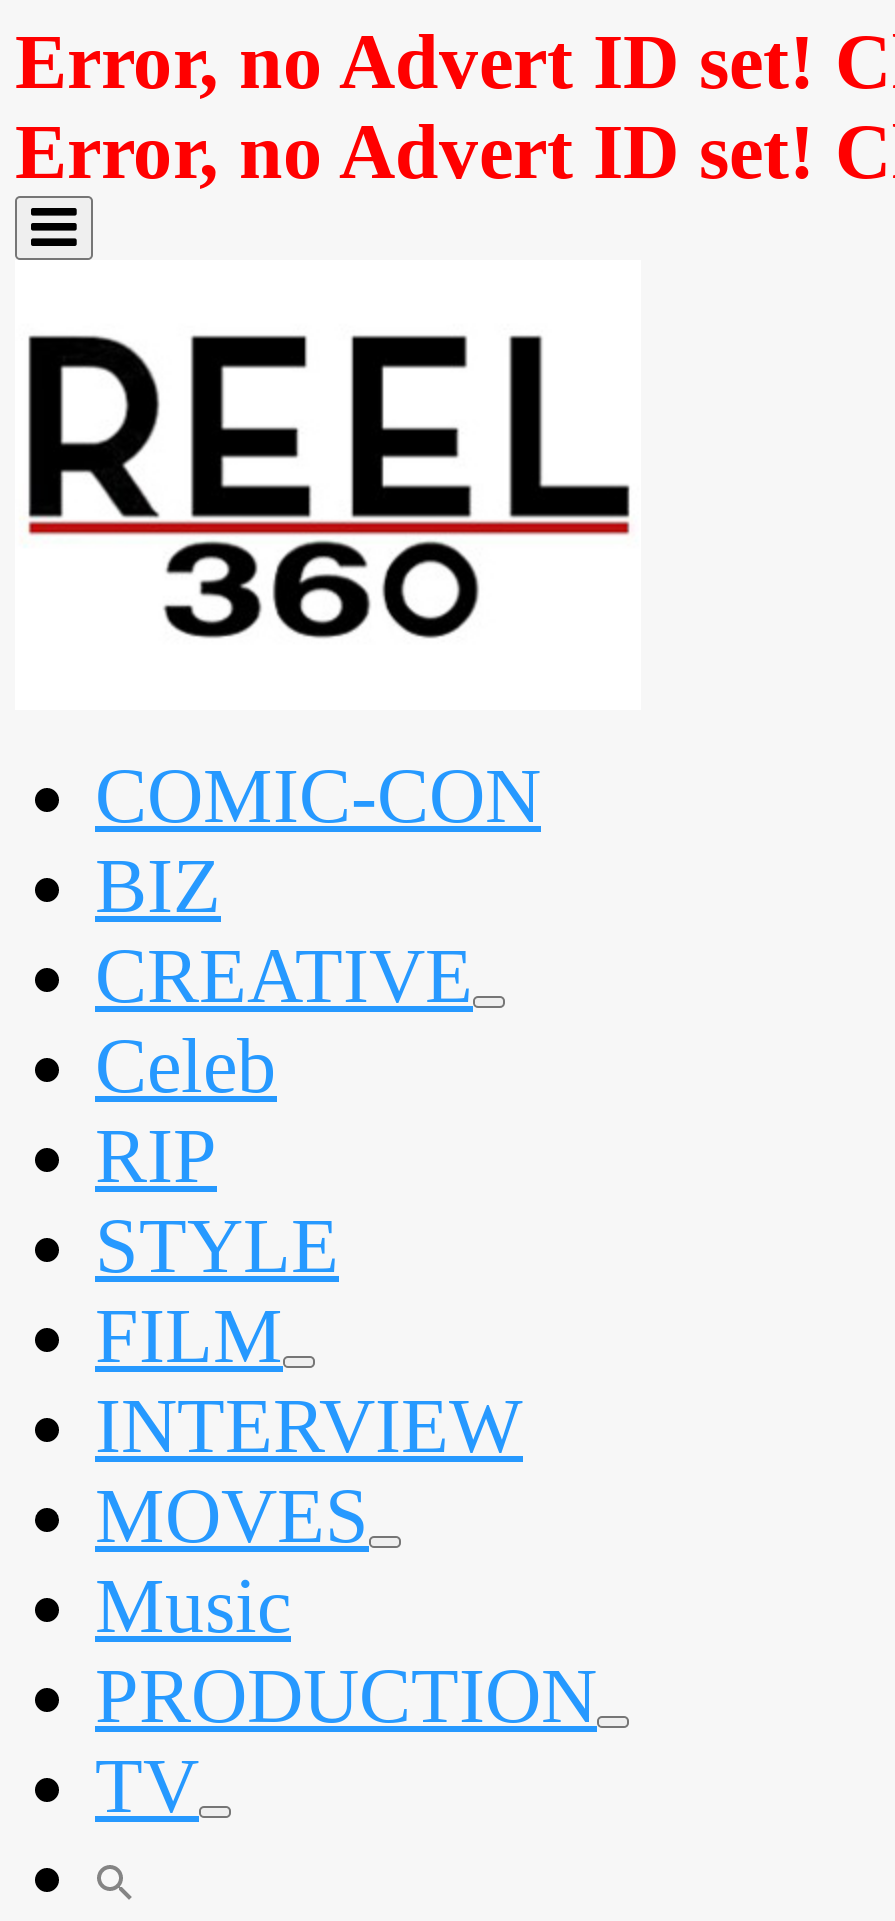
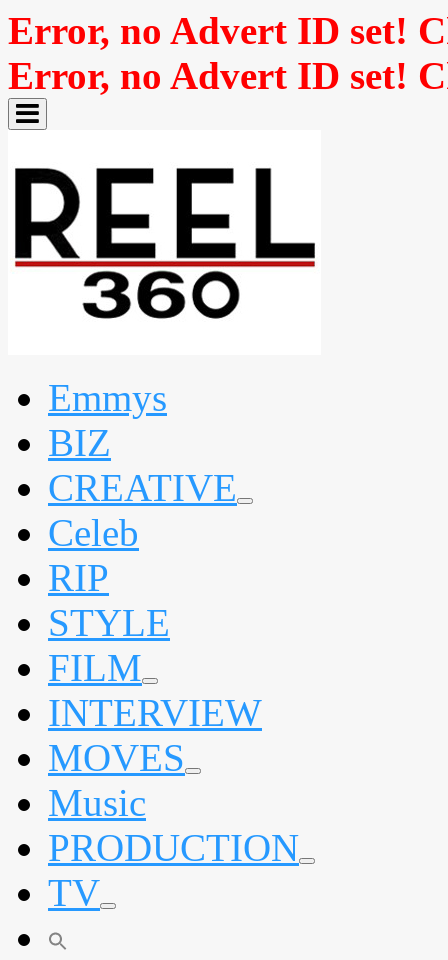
[95,752,541,838] COMIC-CON -> [48,376,167,419] Emmys

